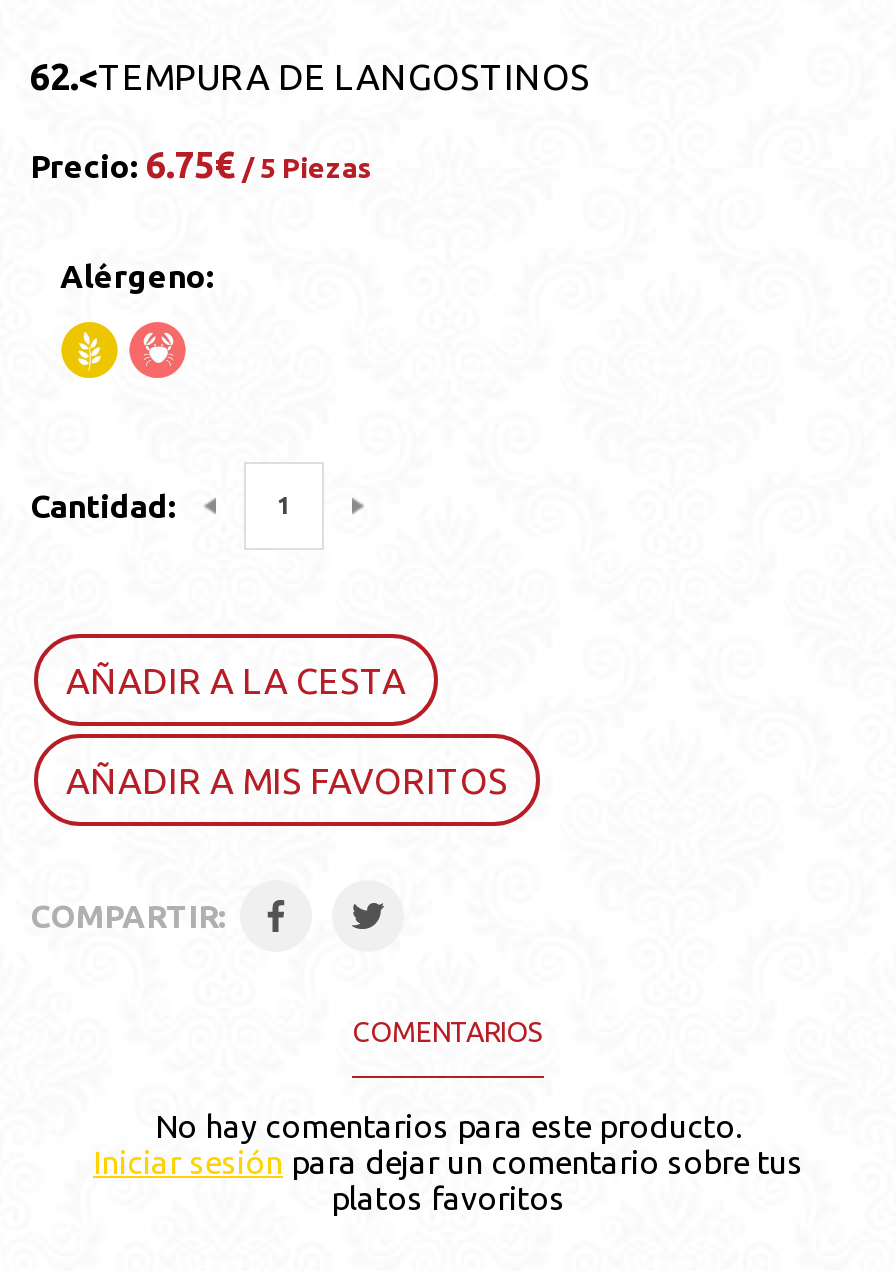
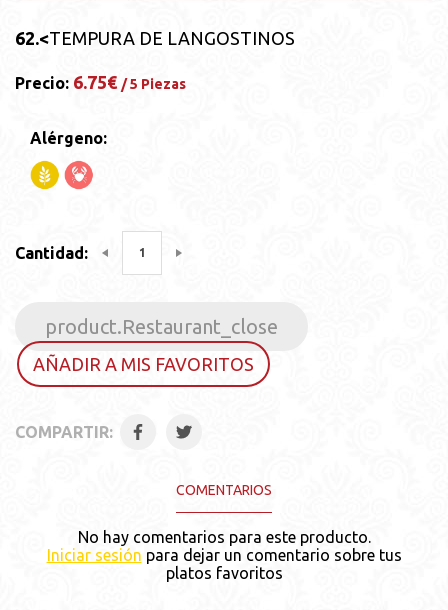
[66,659,406,699] AÑADIR A LA CESTA -> [45,315,278,338] product.Restaurant_close

